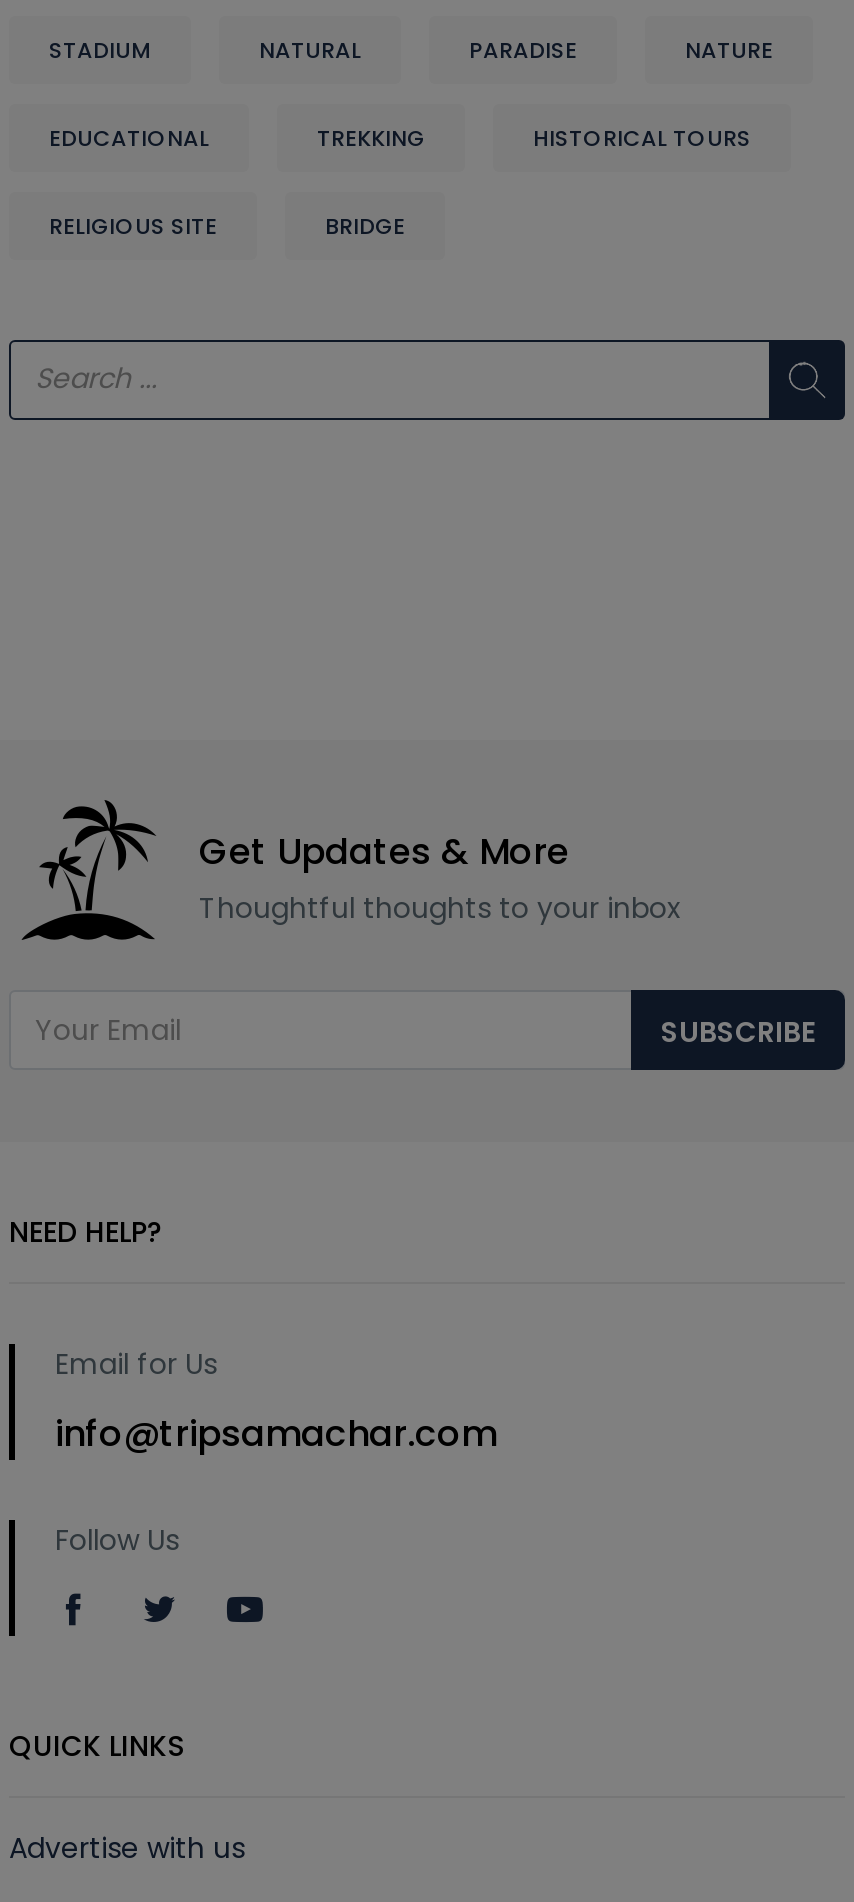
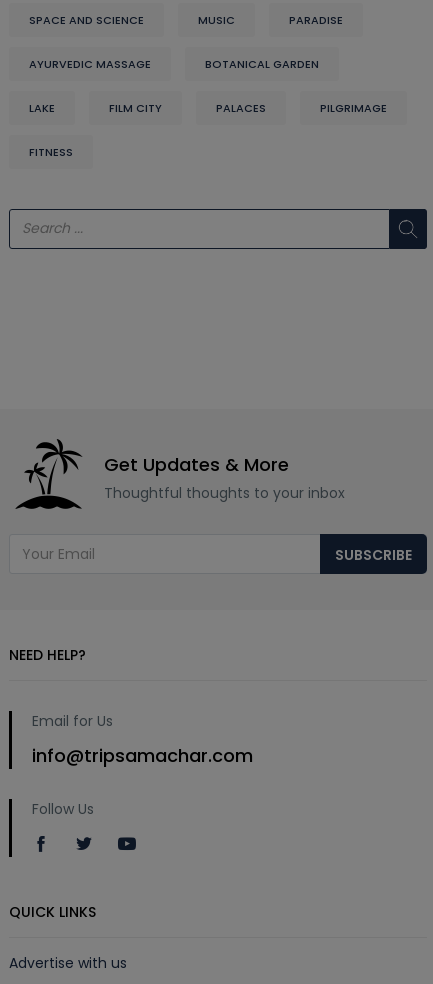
[49,34,361,66] STADIUM | NATURAL -> [29,12,235,28] SPACE AND SCIENCE | MUSIC
[685,34,773,66] NATURE -> [29,56,319,72] AYURVEDIC MASSAGE | BOTANICAL GARDEN
[49,122,751,154] EDUCATIONAL | TREKKING | HISTORICAL TOURS -> [29,100,387,116] LAKE | FILM CITY | PALACES | PILGRIMAGE
[49,210,405,242] RELIGIOUS SITE | BRIDGE -> [29,144,73,160] FITNESS

